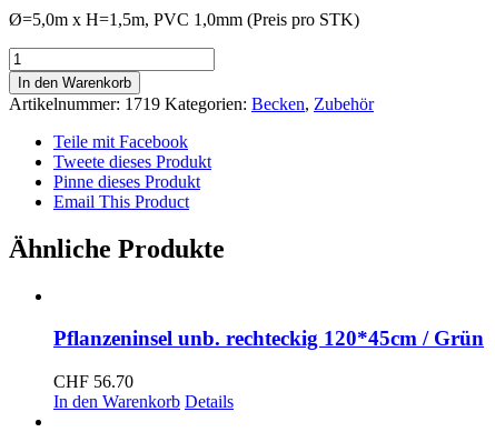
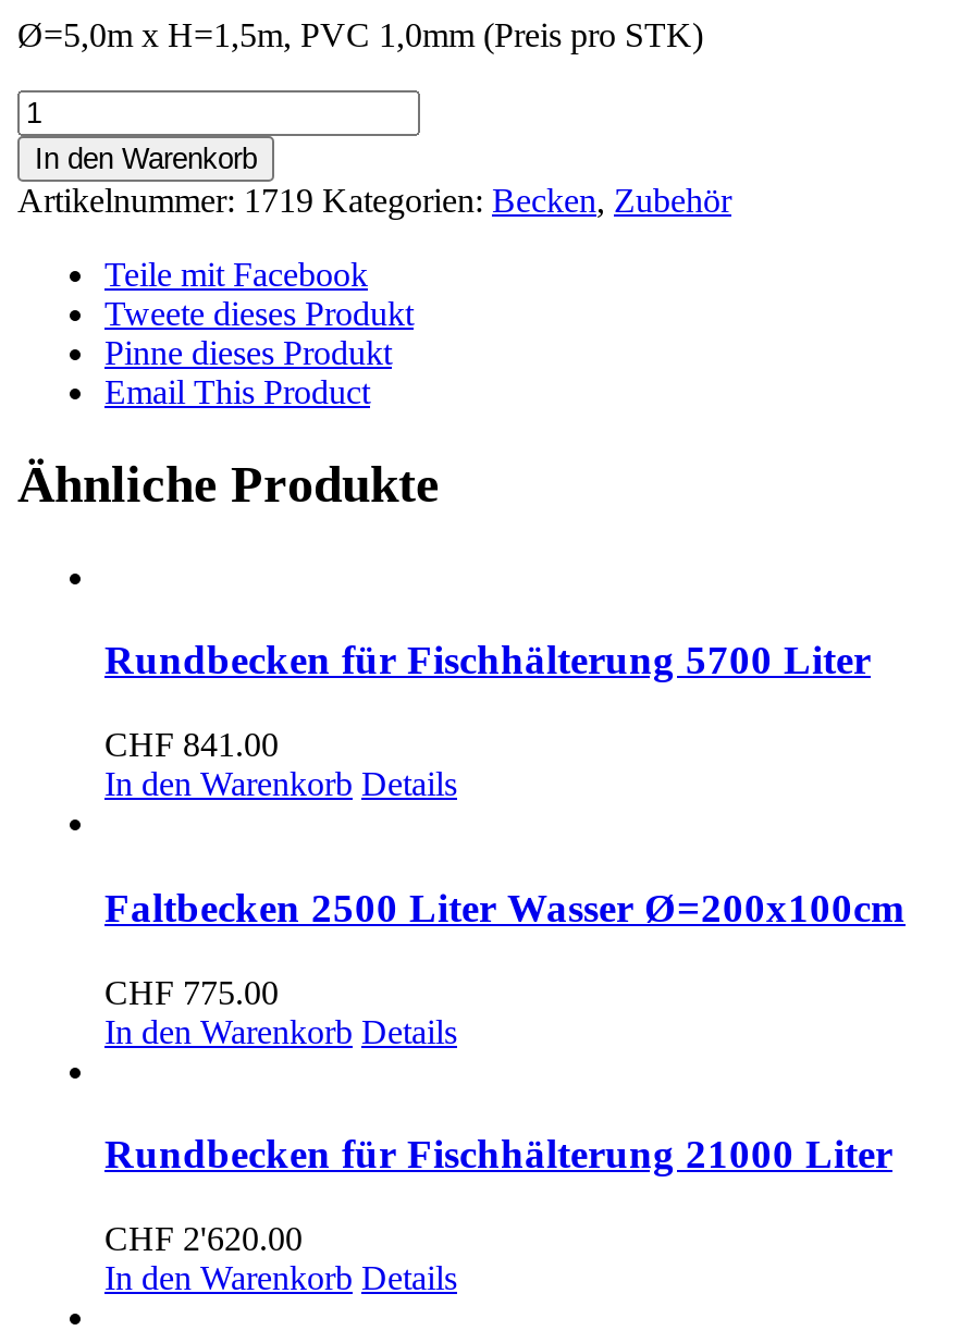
[53,327,484,391] Pflanzeninsel unb. rechteckig 120*45cm / Grün | CHF 56.70 -> [104,637,906,1257] Rundbecken für Fischhälterung 5700 Liter | CHF 841.00 | In den Warenkorb Details | Faltbecken 2500 Liter Wasser Ø=200x100cm | CHF 775.00 | In den Warenkorb Details | Rundbecken für Fischhälterung 21000 Liter | CHF 2'620.00

